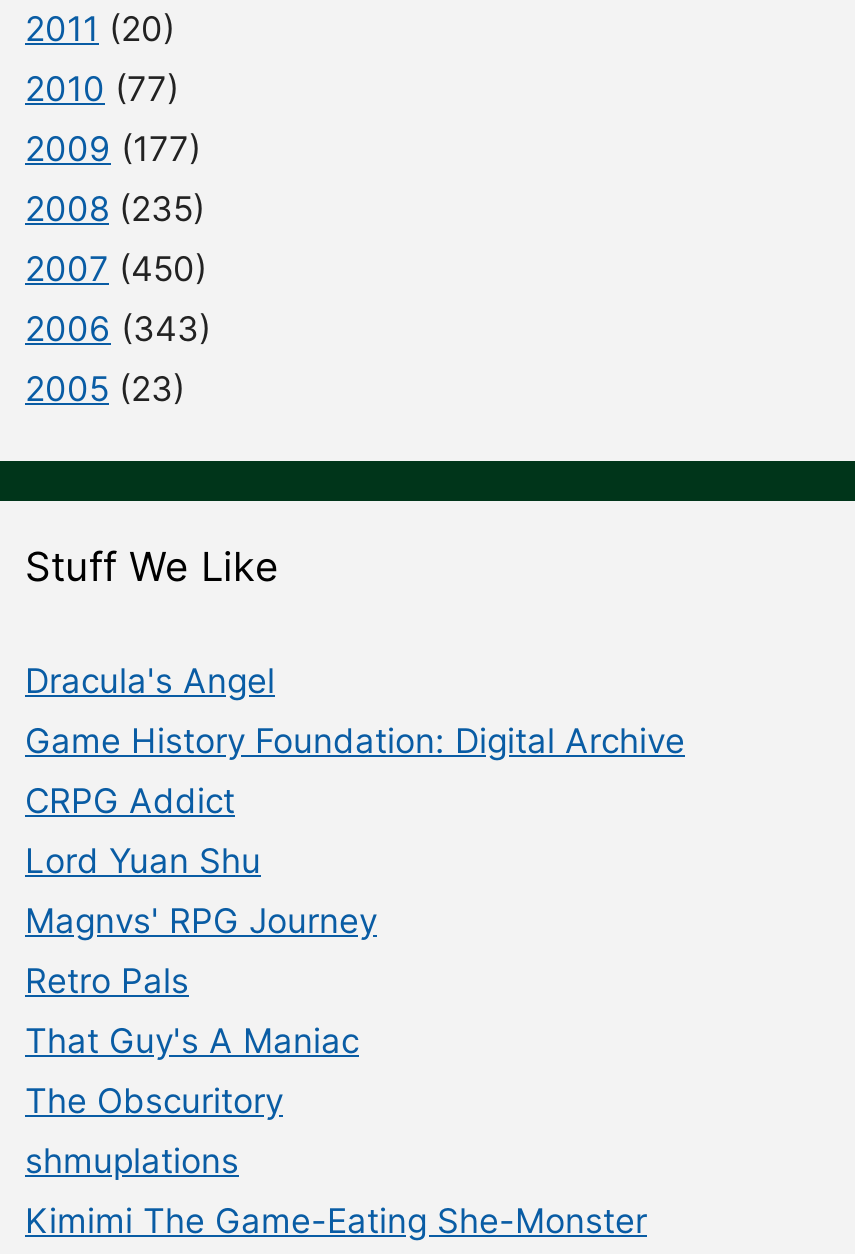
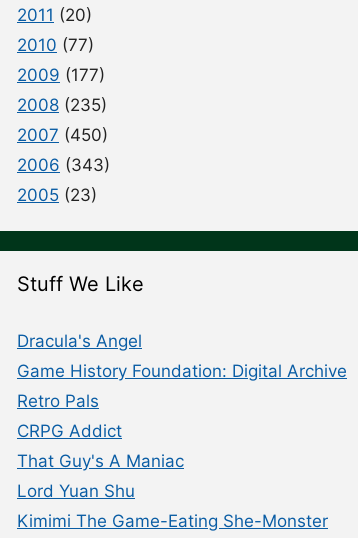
[25,781,377,941] CRPG Addict | Lord Yuan Shu | Magnvs' RPG Journey -> none
none -> [17,421,122,441] CRPG Addict
[25,1081,283,1181] The Obscuritory | shmuplations -> [17,481,135,501] Lord Yuan Shu

